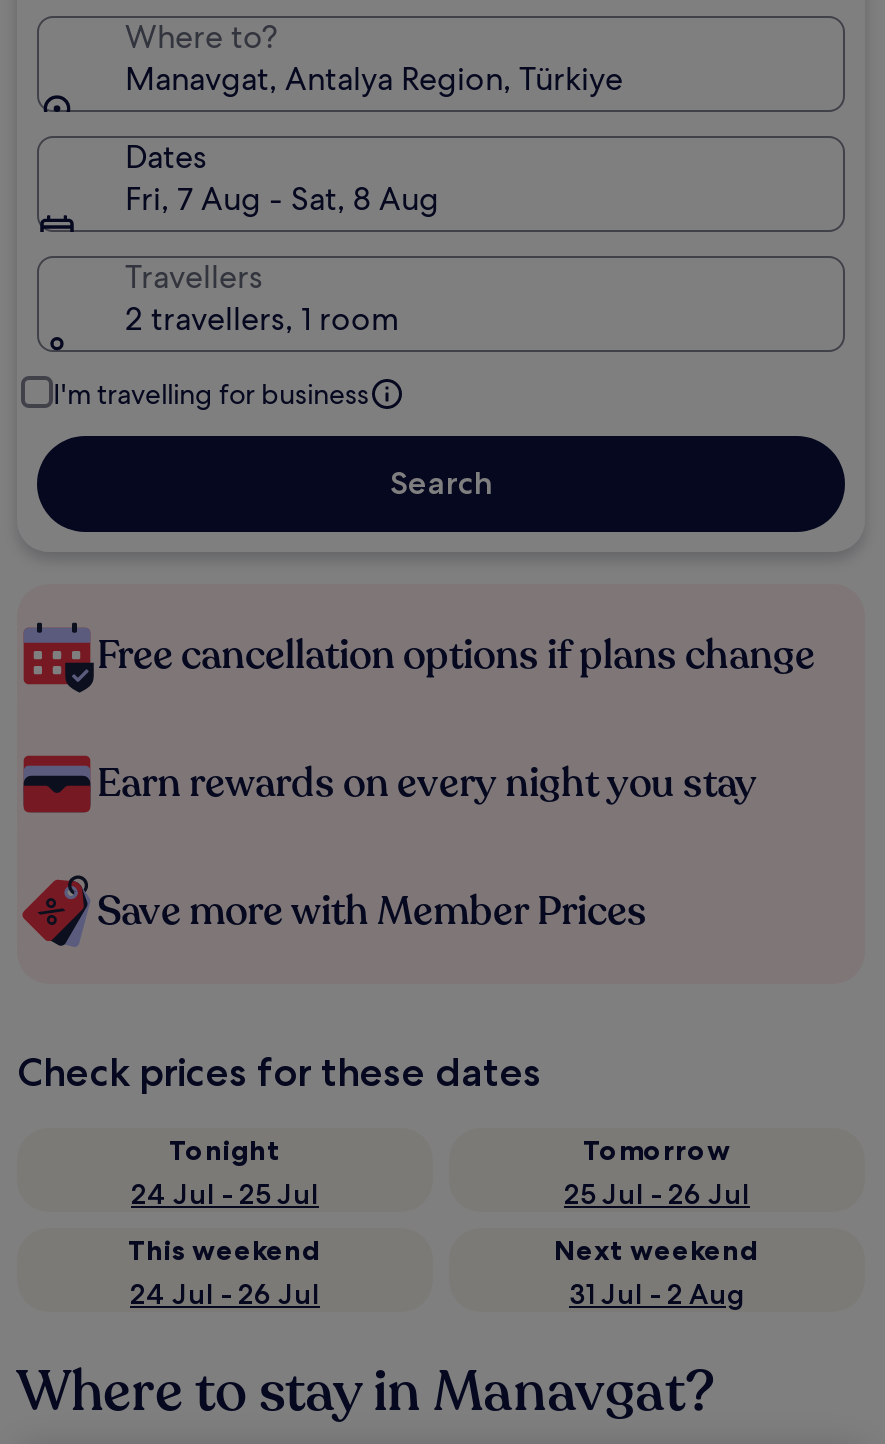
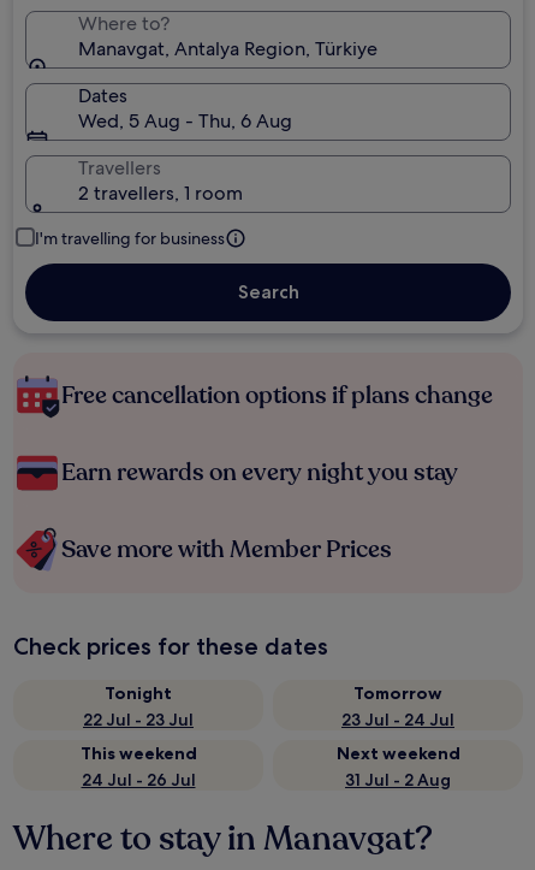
[125,178,439,220] Fri, 7 Aug - Sat, 8 Aug -> [78,108,292,134] Wed, 5 Aug - Thu, 6 Aug
[131,1176,319,1212] 24 Jul - 25 Jul -> [83,709,194,730] 22 Jul - 23 Jul
[564,1176,750,1212] 25 Jul - 26 Jul -> [341,709,454,730] 23 Jul - 24 Jul

